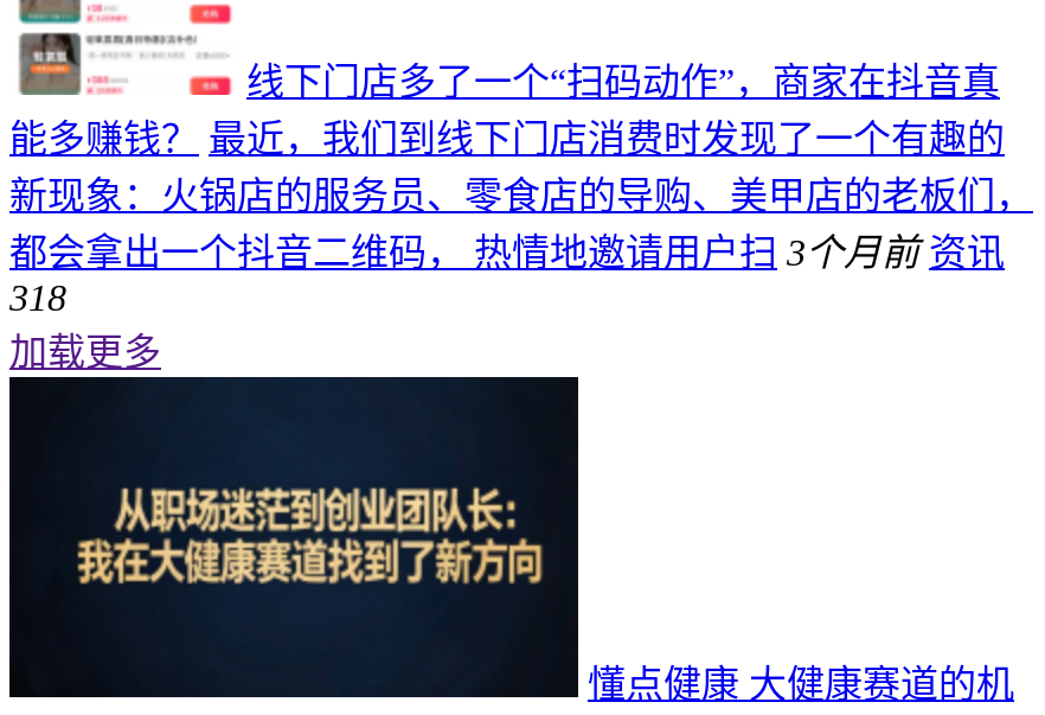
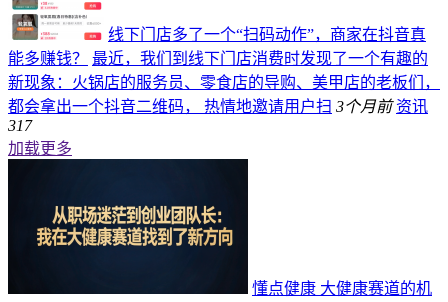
[9,278,66,319] 318 -> [8,117,32,134] 317

